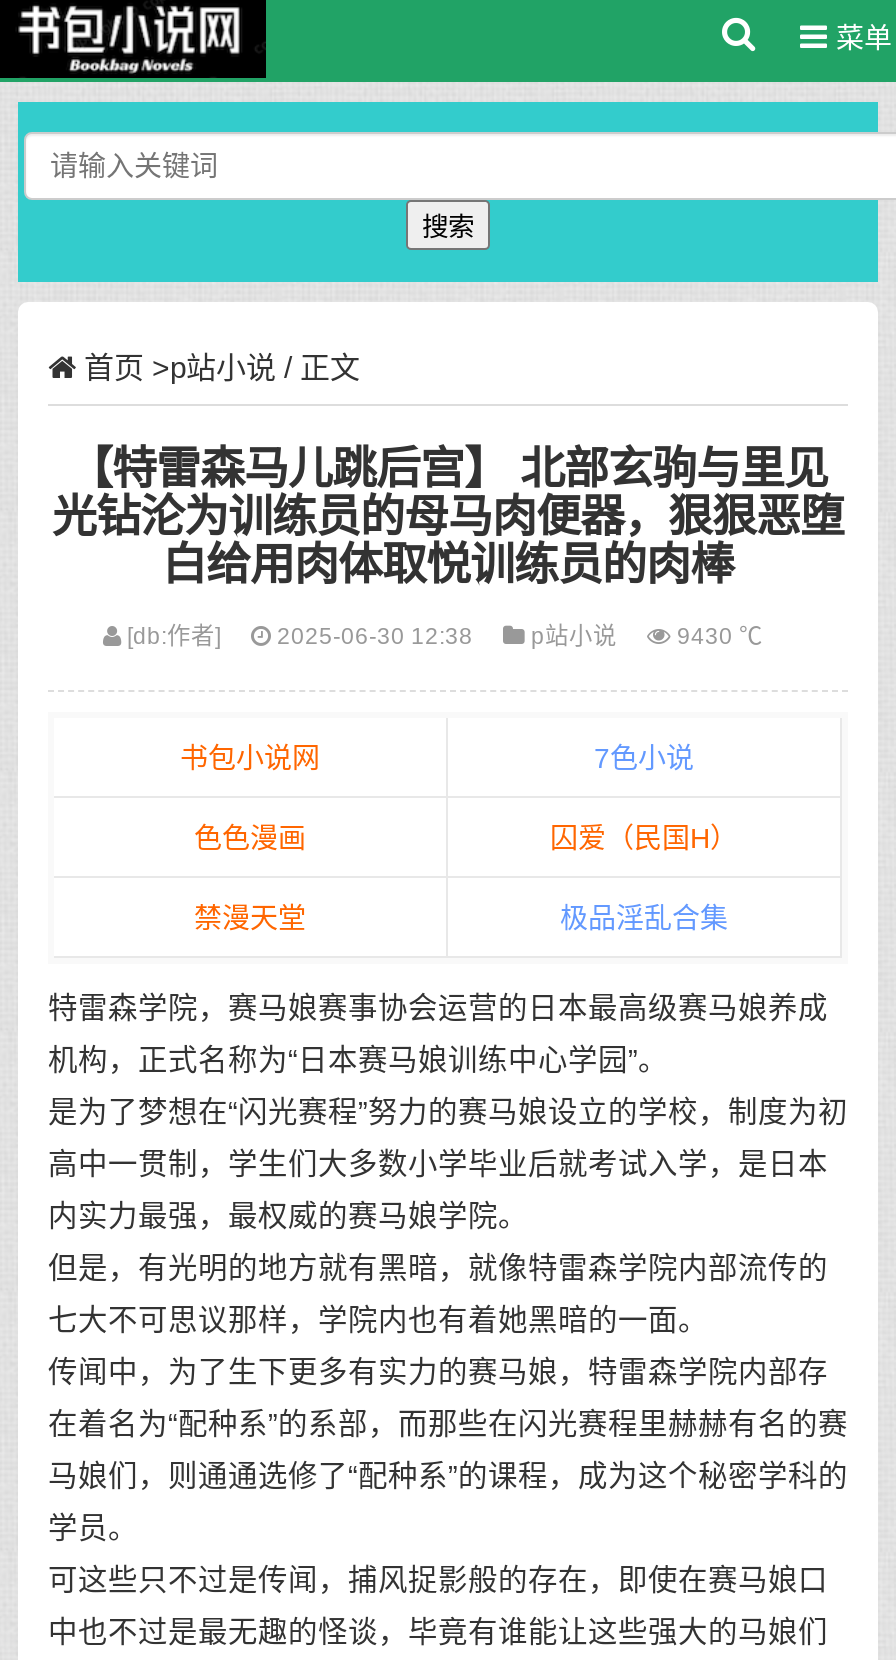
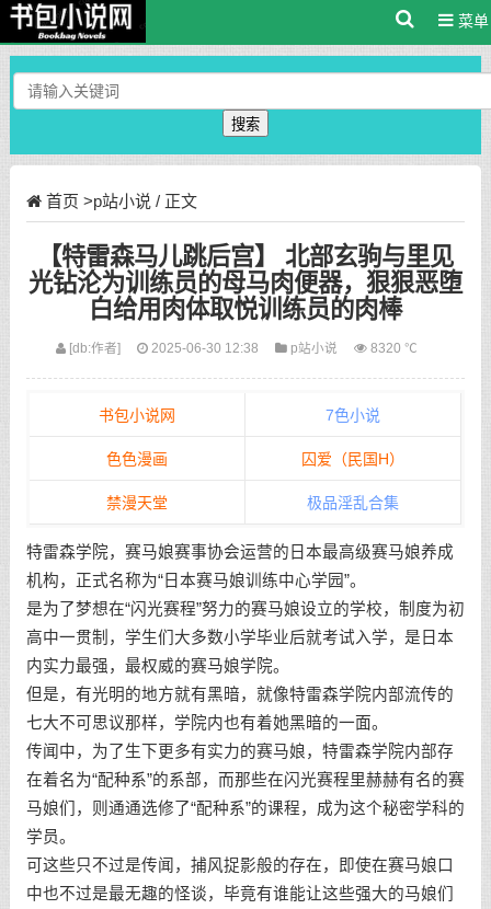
[671,622,763,648] 9430 ℃ -> [368,341,418,355] 8320 ℃

